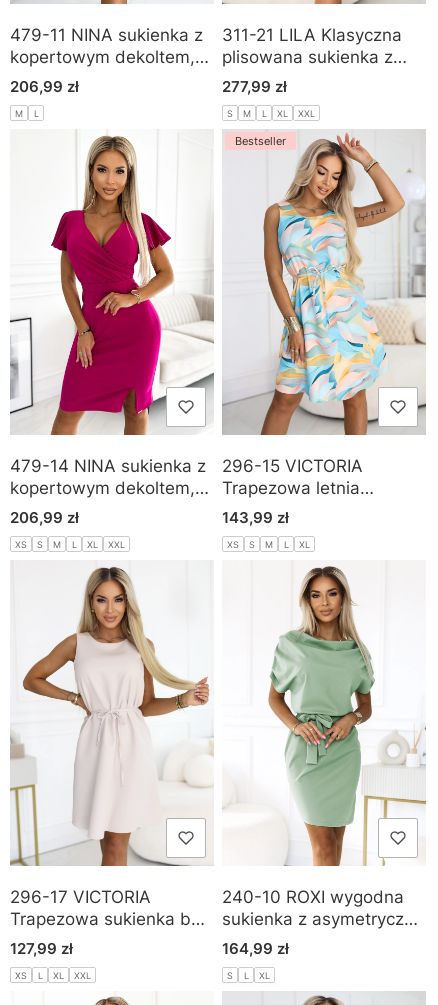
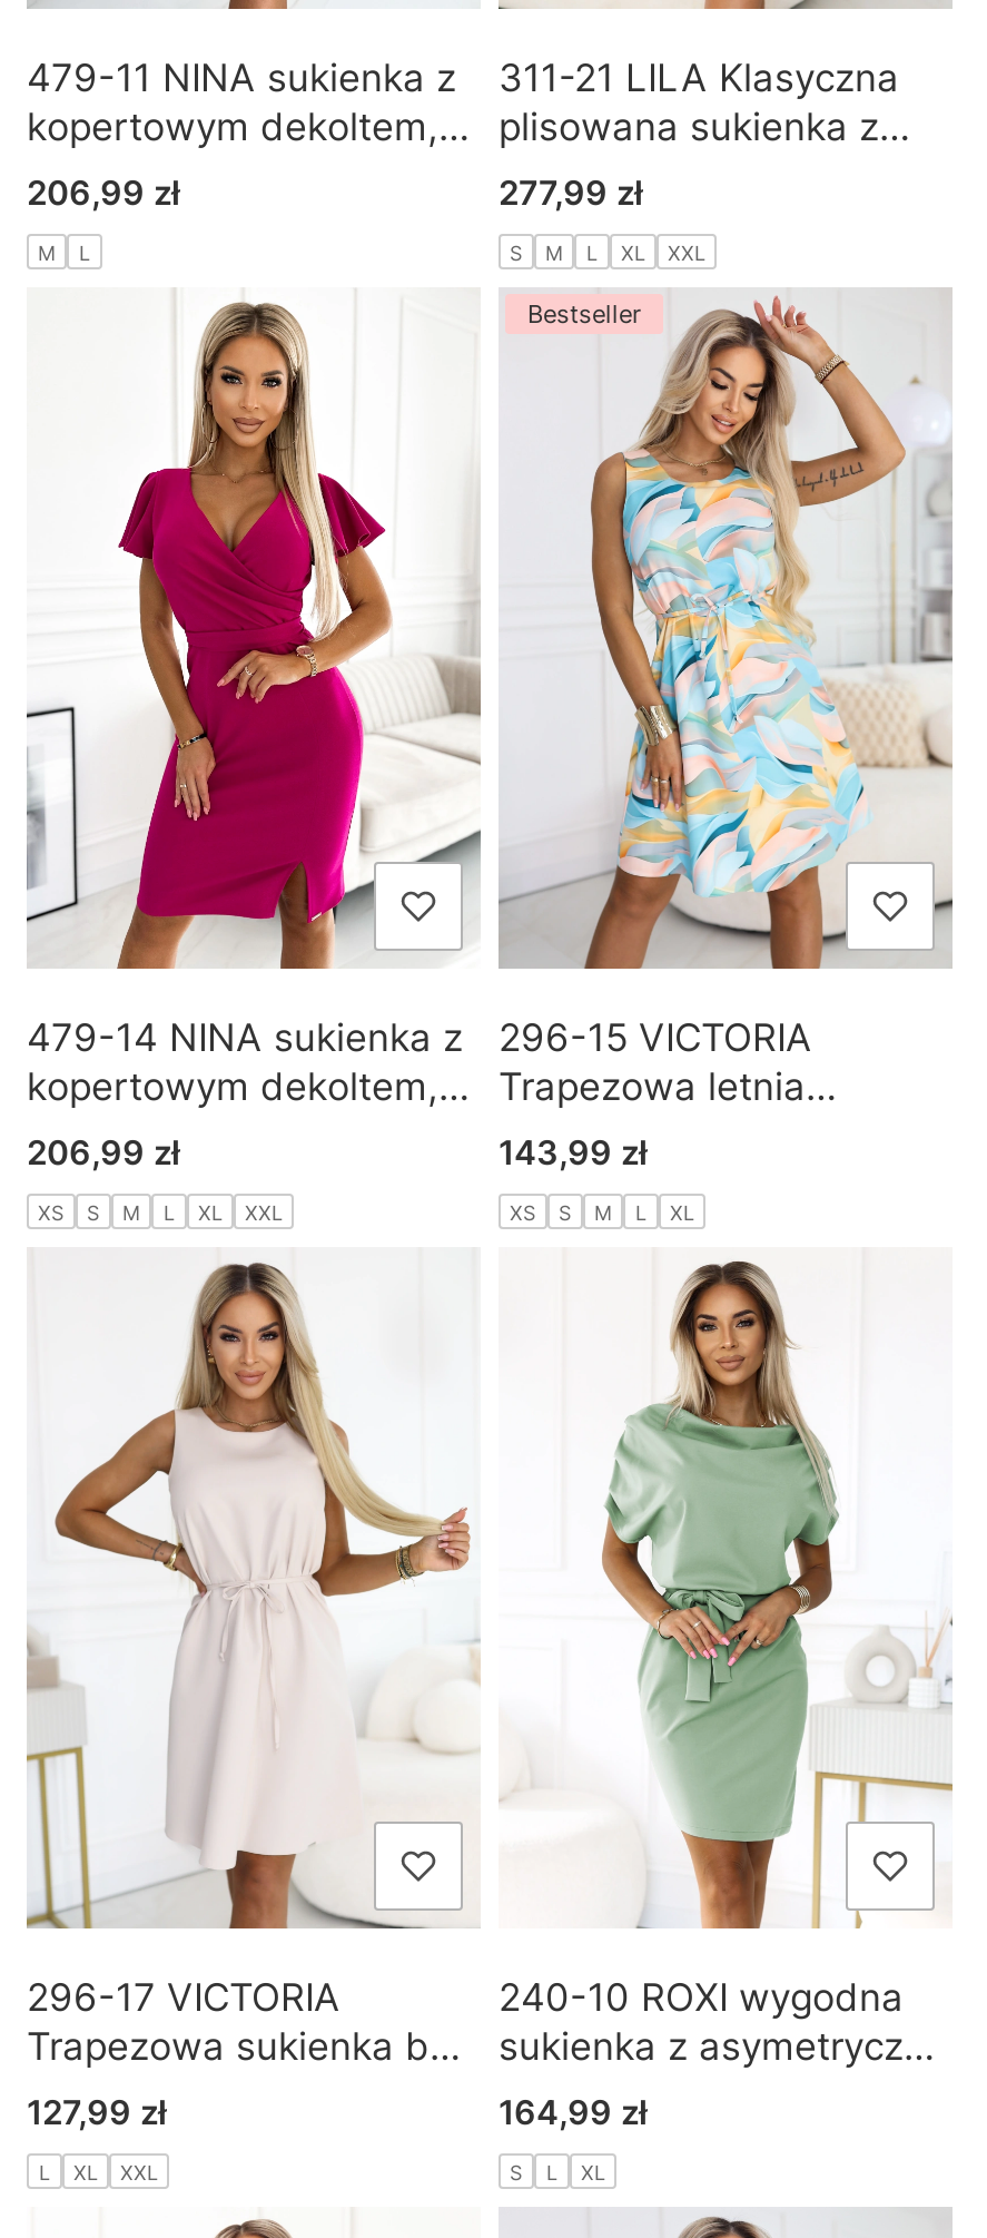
[15,970,27,981] XS -> none

